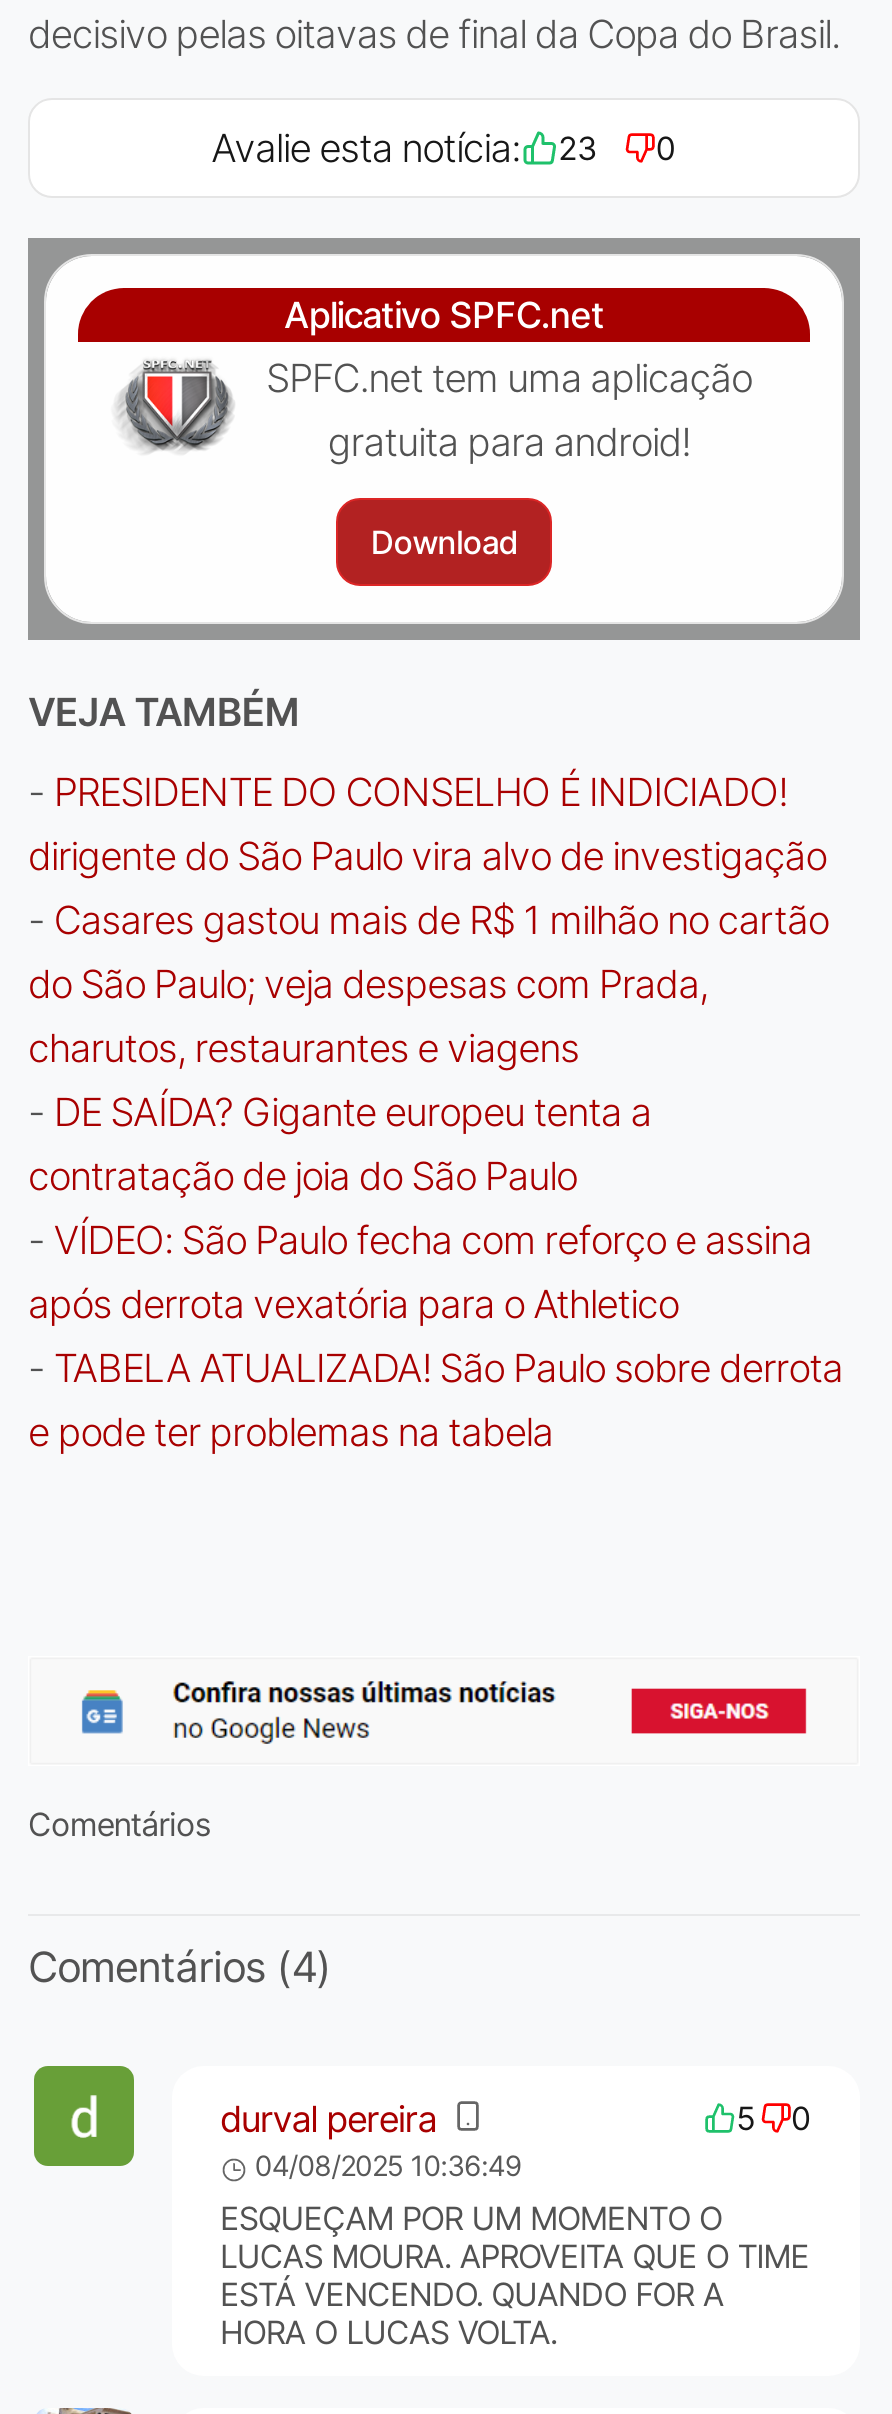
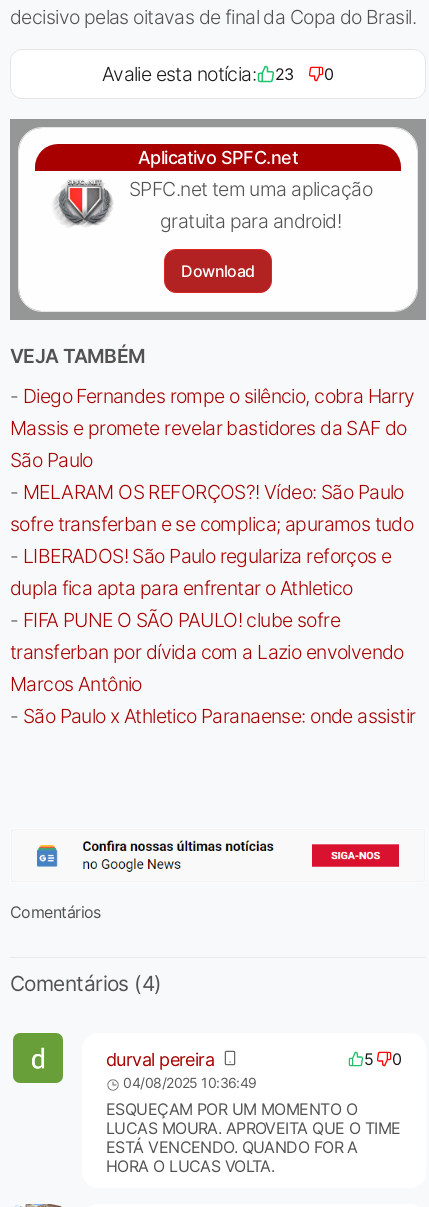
[28,768,843,1456] - PRESIDENTE DO CONSELHO É INDICIADO! | dirigente do São Paulo vira alvo de investigação | - Casares gastou mais de R$ 1 milhão no cartão | do São Paulo; veja despesas com Prada, | charutos, restaurantes e viagens | - DE SAÍDA? Gigante europeu tenta a | contratação de joia do São Paulo | - VÍDEO: São Paulo fecha com reforço e assina | após derrota vexatória para o Athletico | - TABELA ATUALIZADA! São Paulo sobre derrota | e pode ter problemas na tabela -> [10,384,415,728] - Diego Fernandes rompe o silêncio, cobra Harry | Massis e promete revelar bastidores da SAF do | São Paulo | - MELARAM OS REFORÇOS?! Vídeo: São Paulo | sofre transferban e se complica; apuramos tudo | - LIBERADOS! São Paulo regulariza reforços e | dupla fica apta para enfrentar o Athletico | - FIFA PUNE O SÃO PAULO! clube sofre | transferban por dívida com a Lazio envolvendo | Marcos Antônio | - São Paulo x Athletico Paranaense: onde assistir

